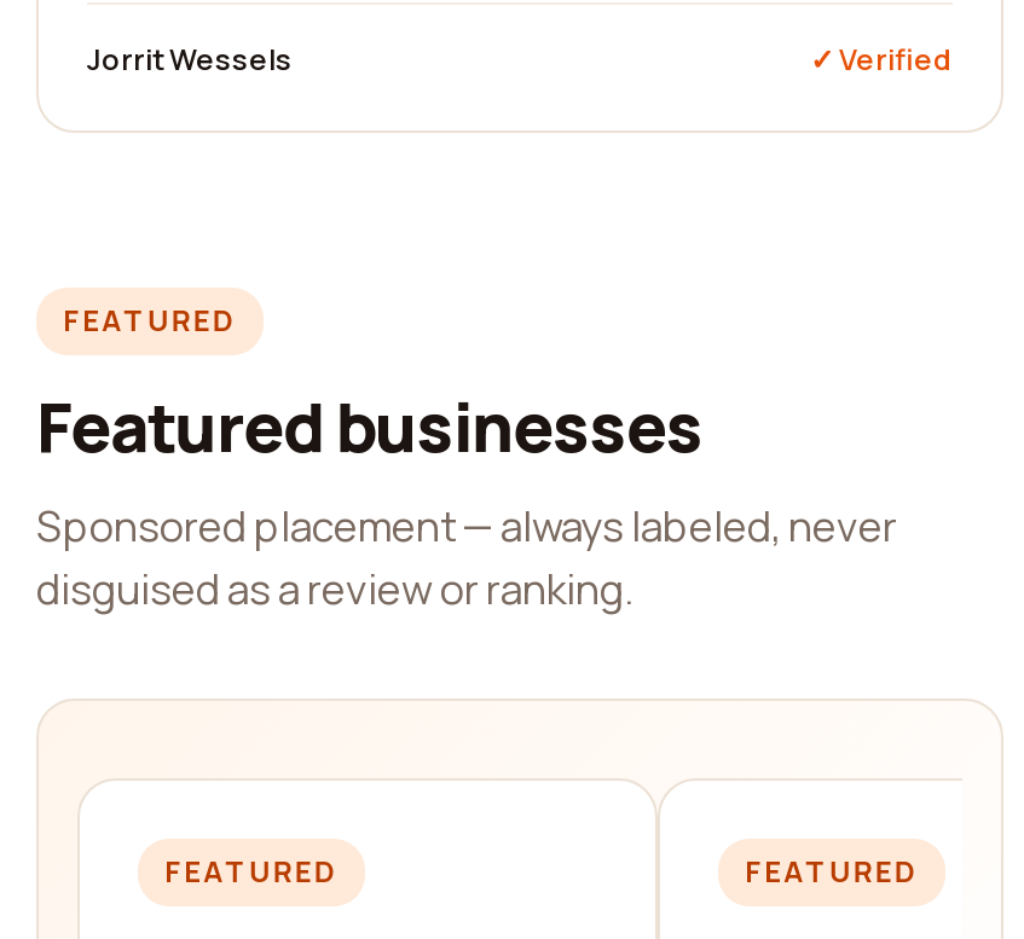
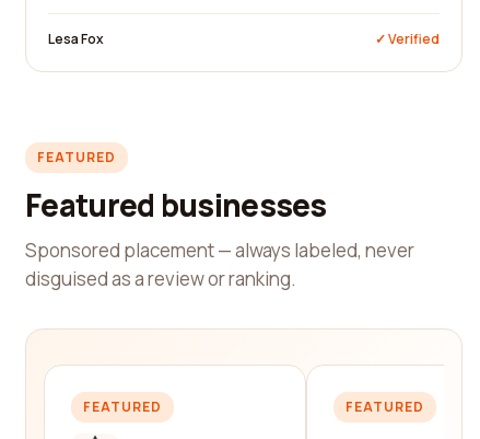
[87,39,293,80] Jorrit Wessels -> [48,30,104,48] Lesa Fox

